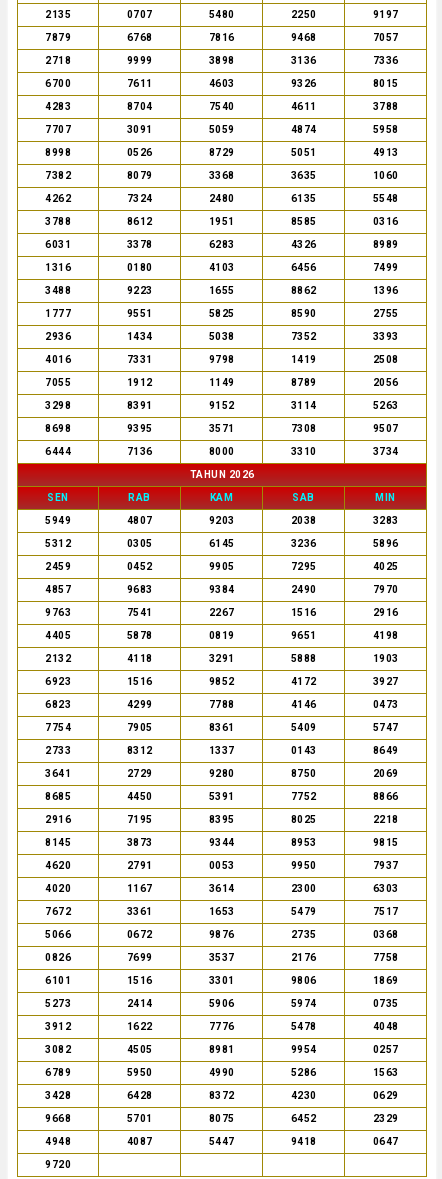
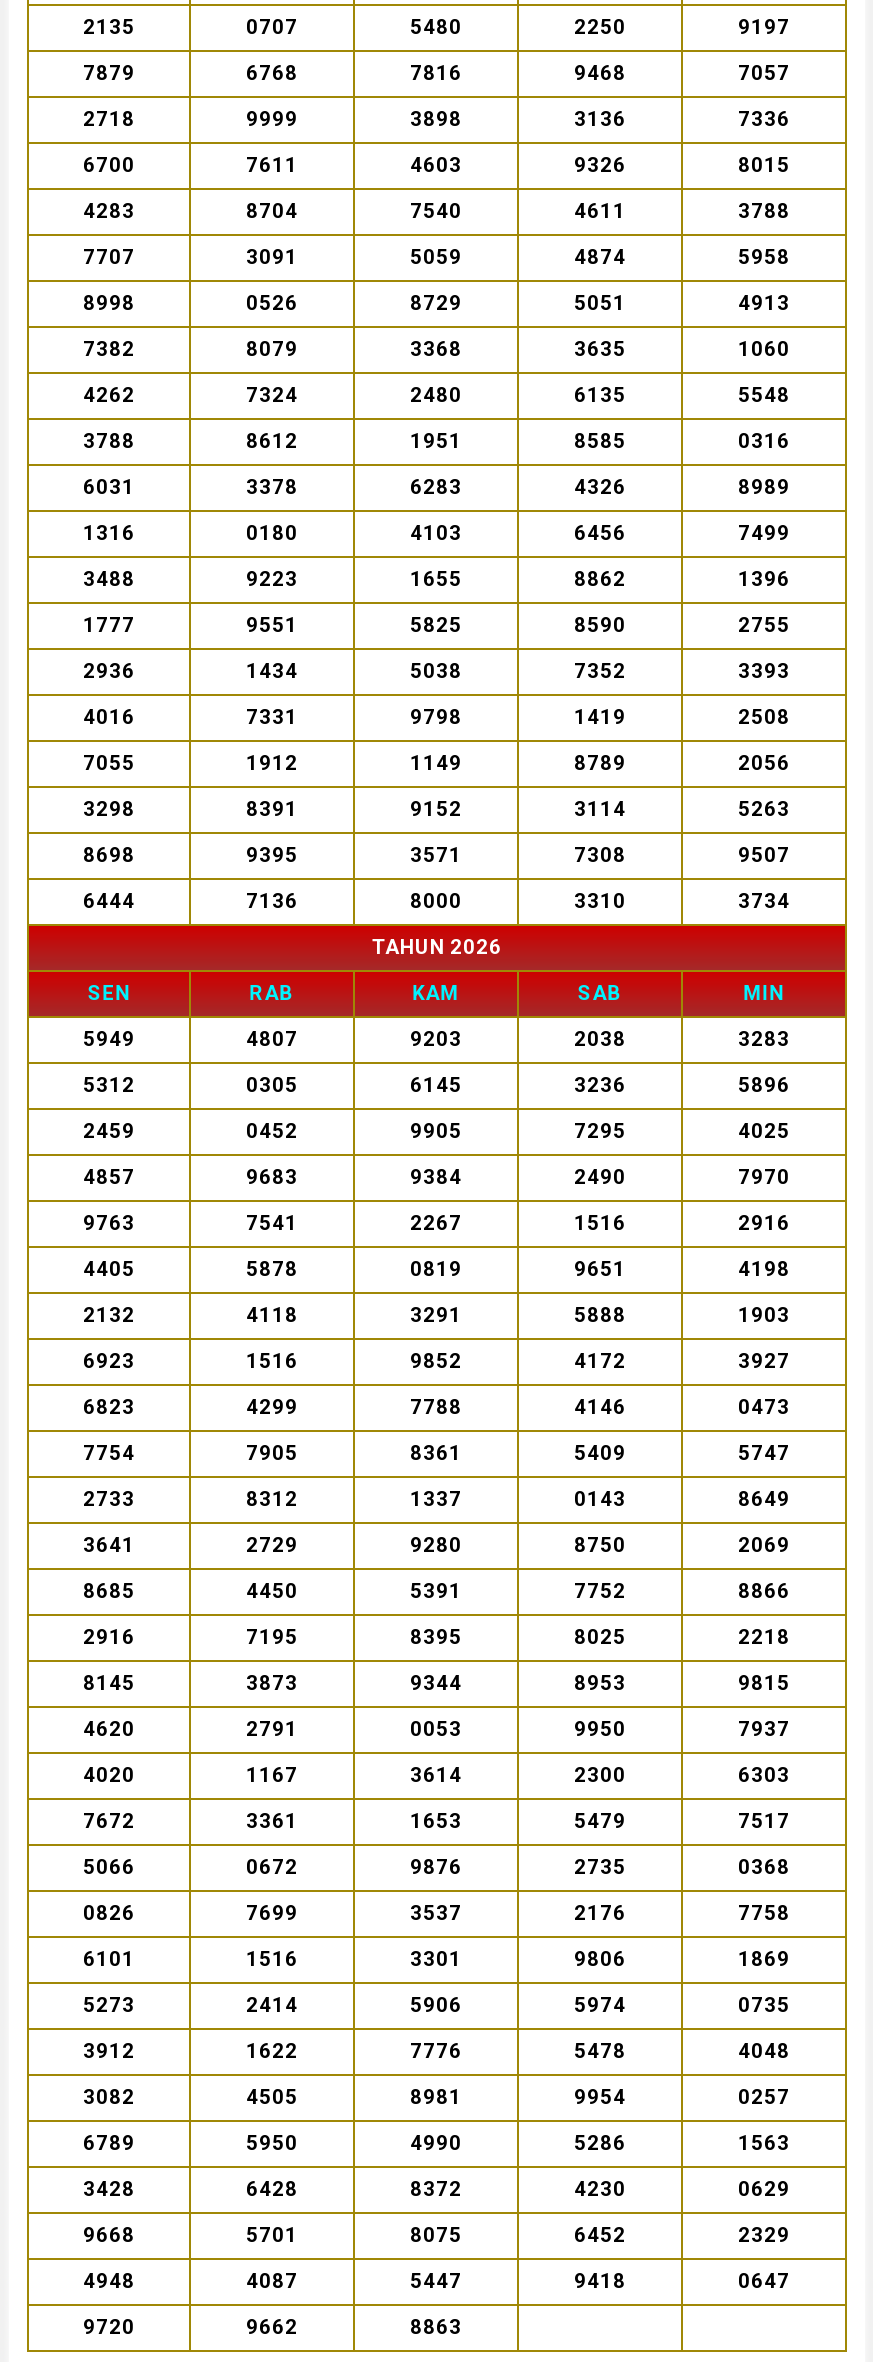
none -> [246,2316,462,2338] 9662 | 8863

